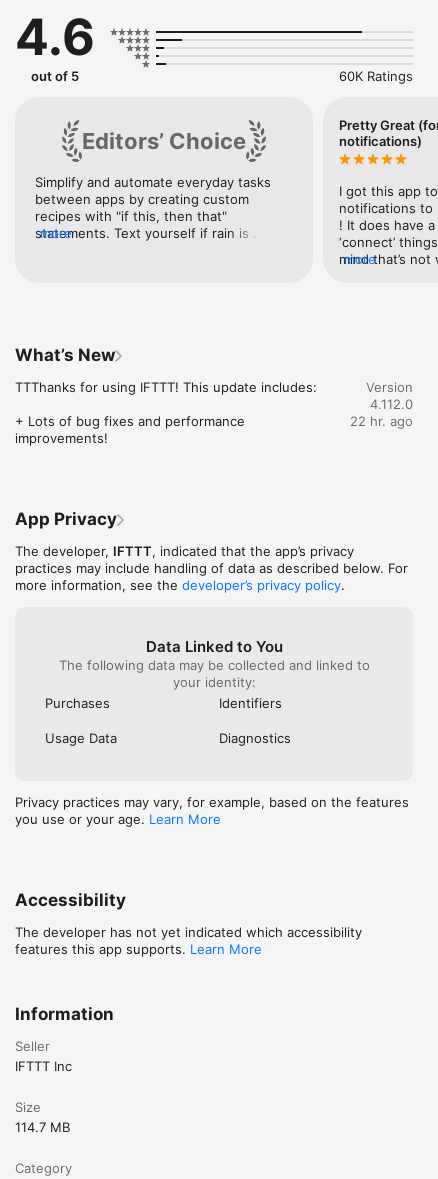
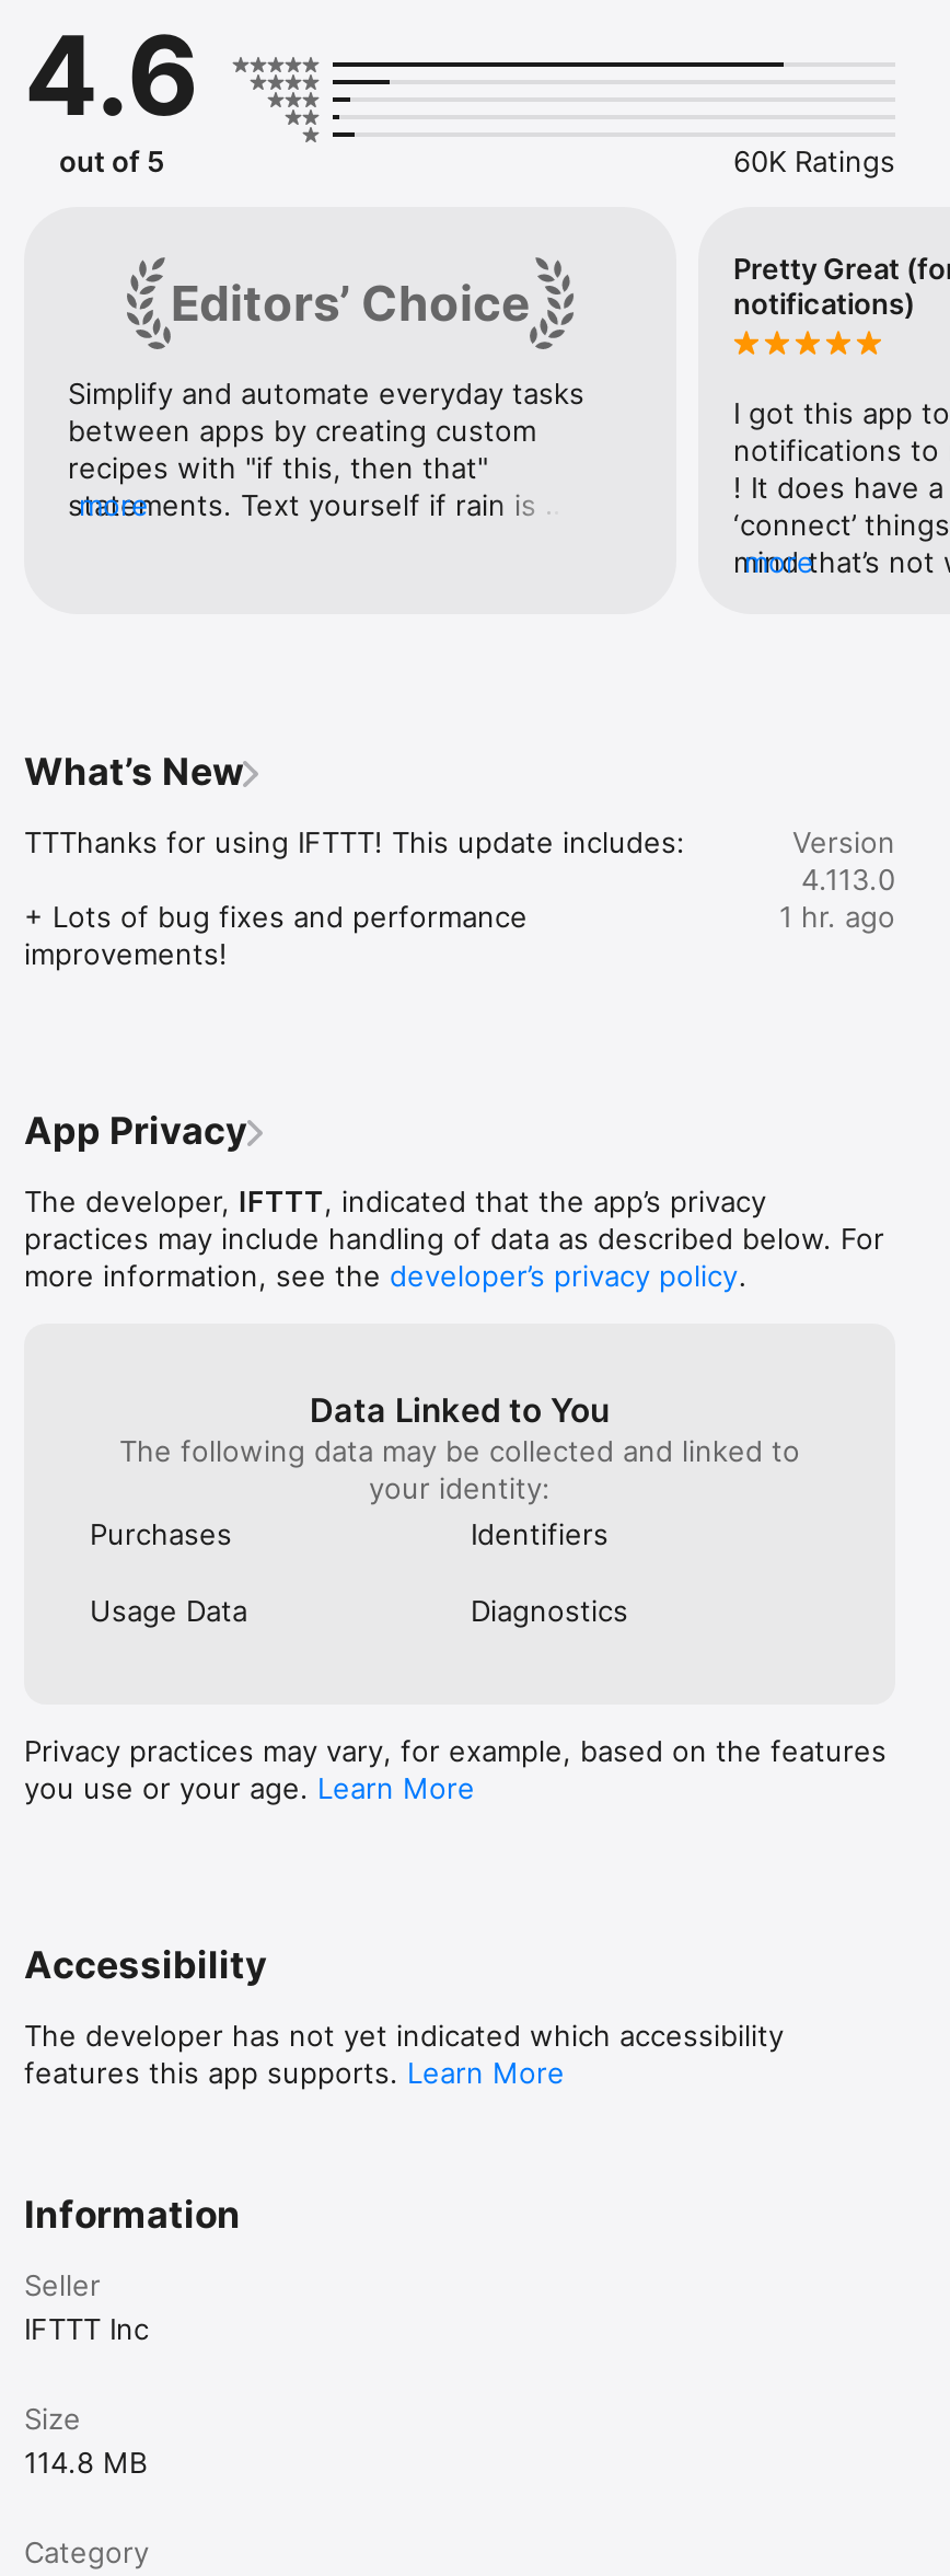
[370,396,413,412] 4.112.0 -> [801,862,895,897] 4.113.0
[350,413,413,429] 22 hr. ago -> [779,899,895,934] 1 hr. ago
[15,1119,70,1135] 114.7 MB -> [24,2445,147,2480] 114.8 MB

